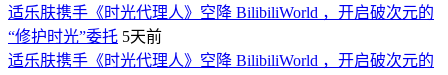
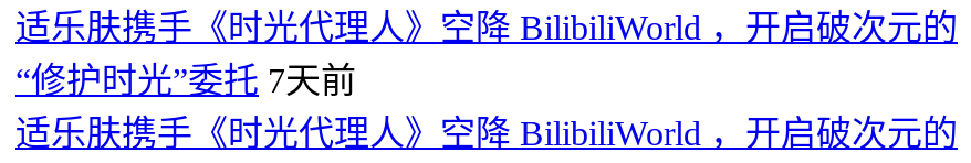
[8,28,162,45] “修护时光”委托 5天前 -> [15,63,356,100] “修护时光”委托 7天前

